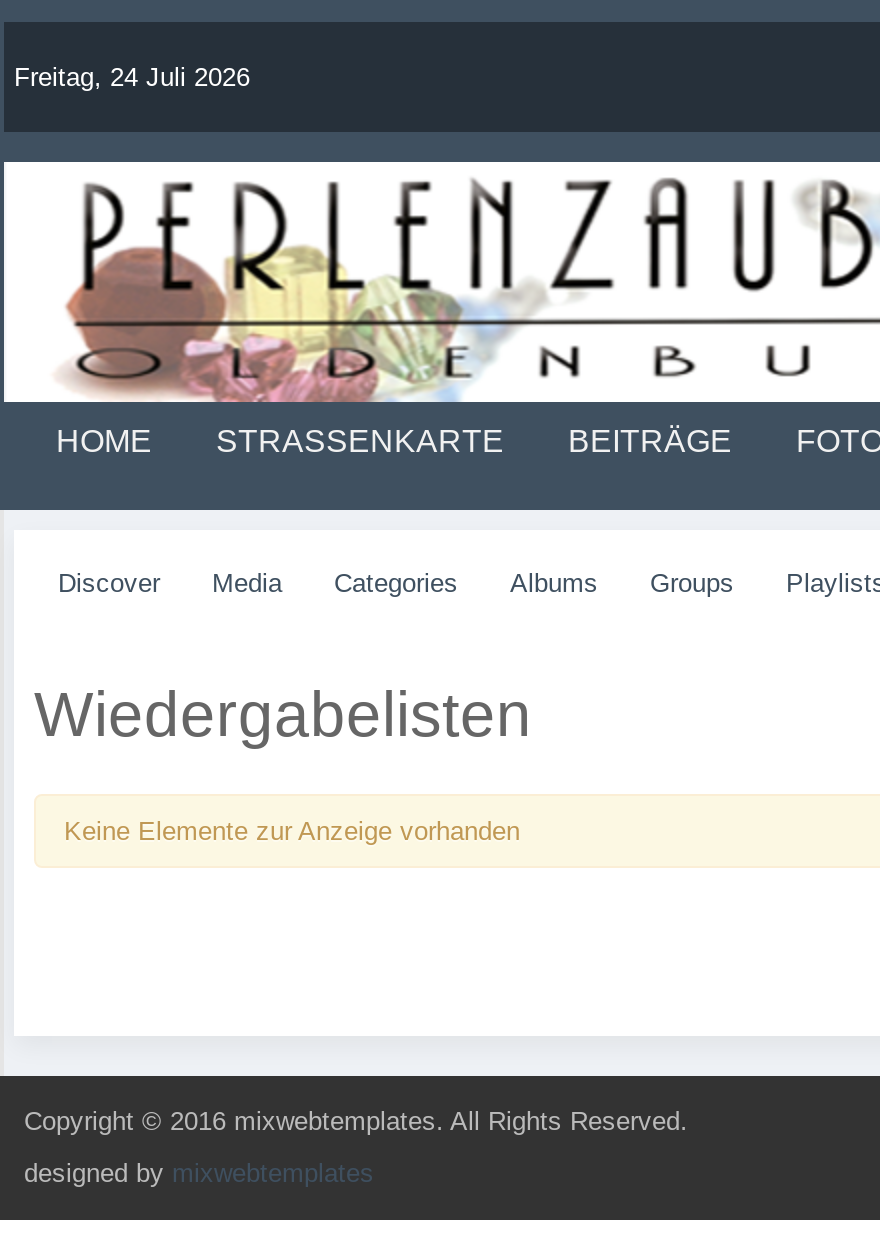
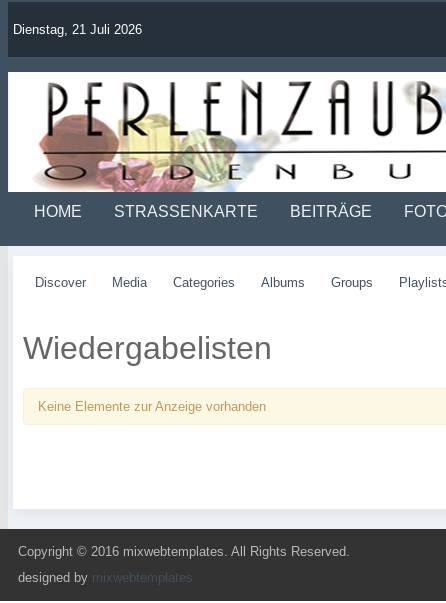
[14,62,250,92] Freitag, 24 Juli 2026 -> [13,22,142,37] Dienstag, 21 Juli 2026

